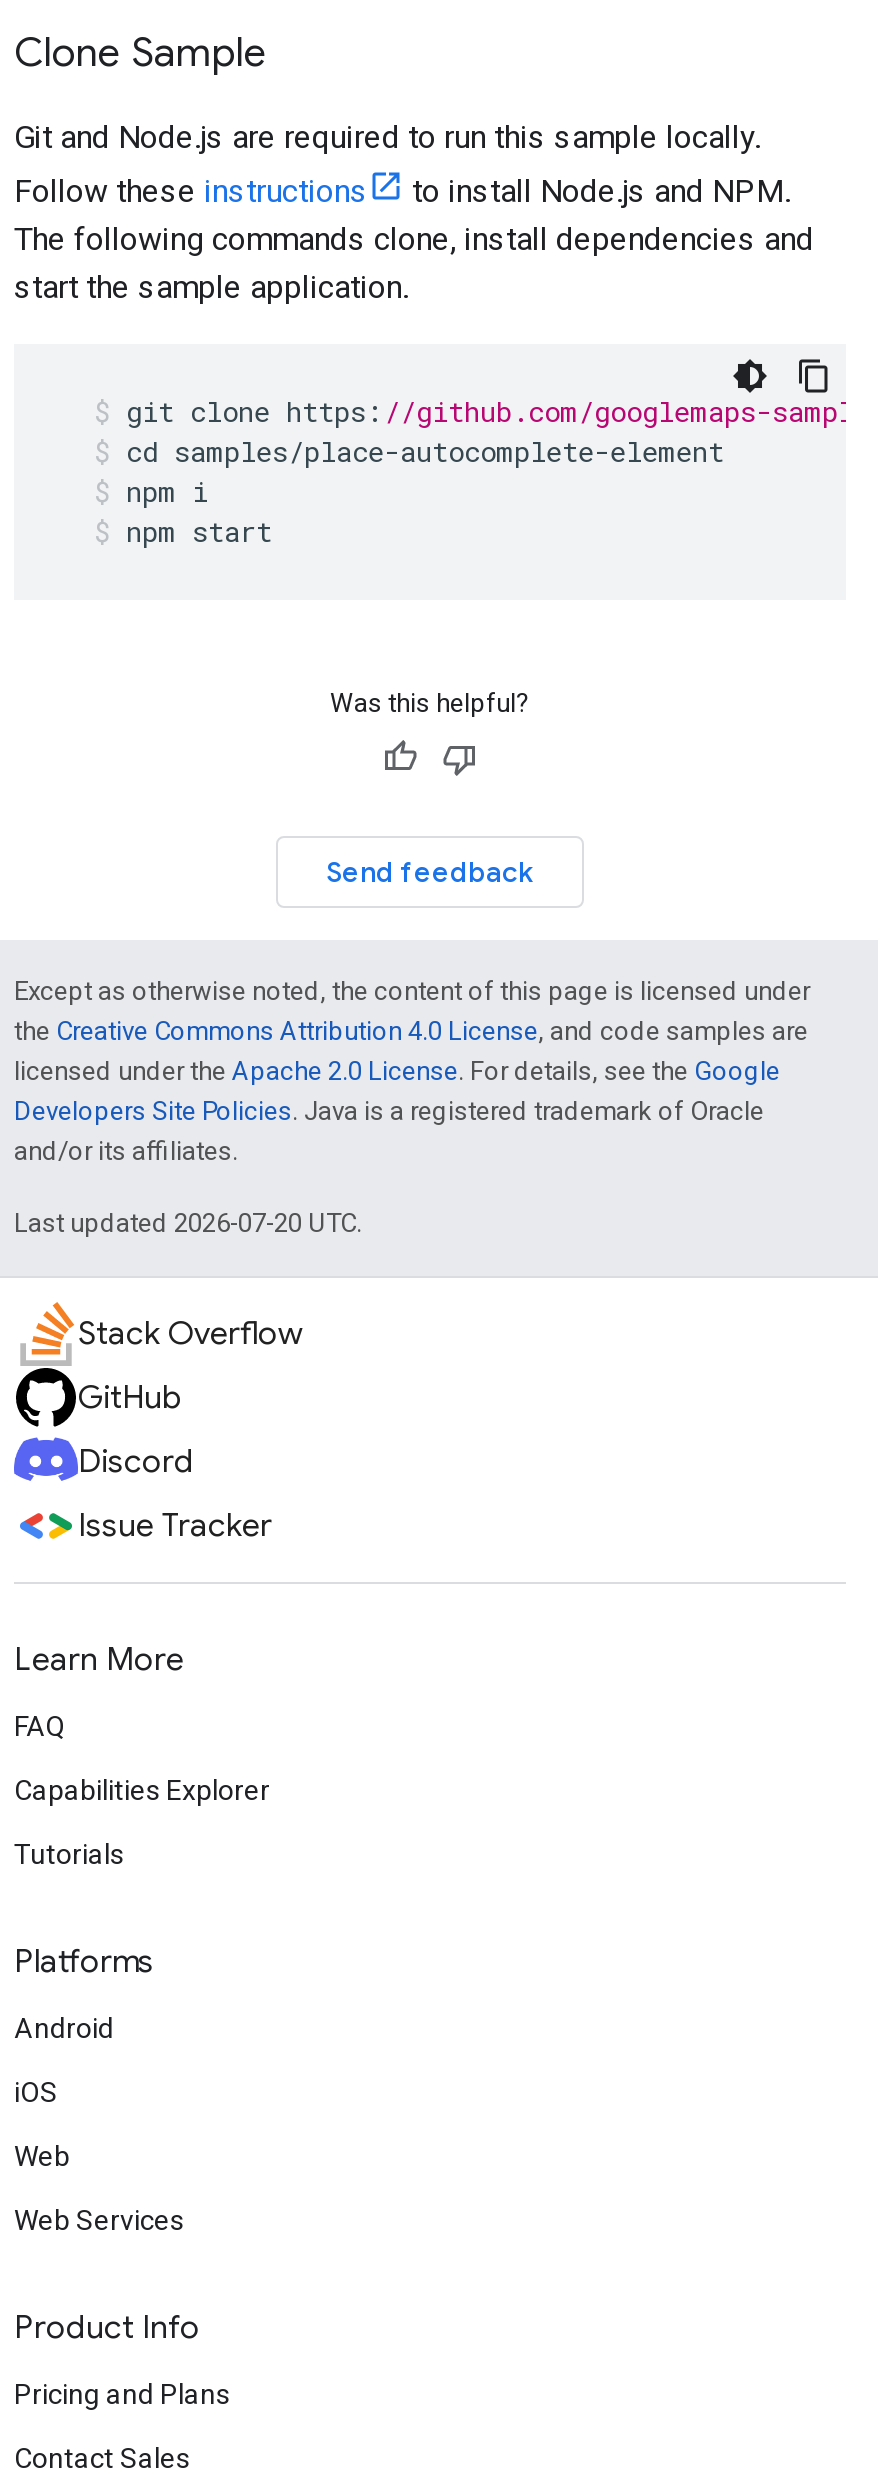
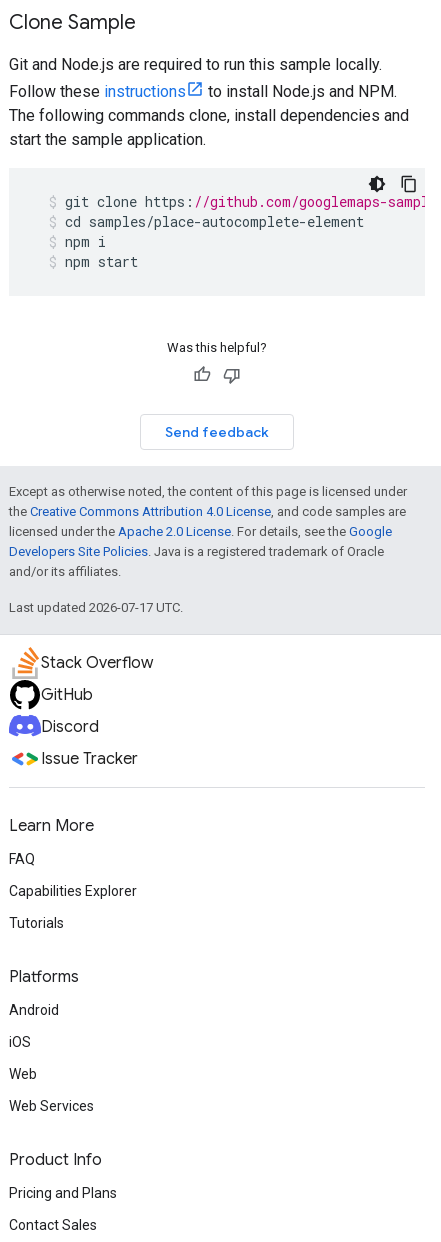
[14,1208,362,1238] Last updated 2026-07-20 UTC. -> [9,600,183,615] Last updated 2026-07-17 UTC.

